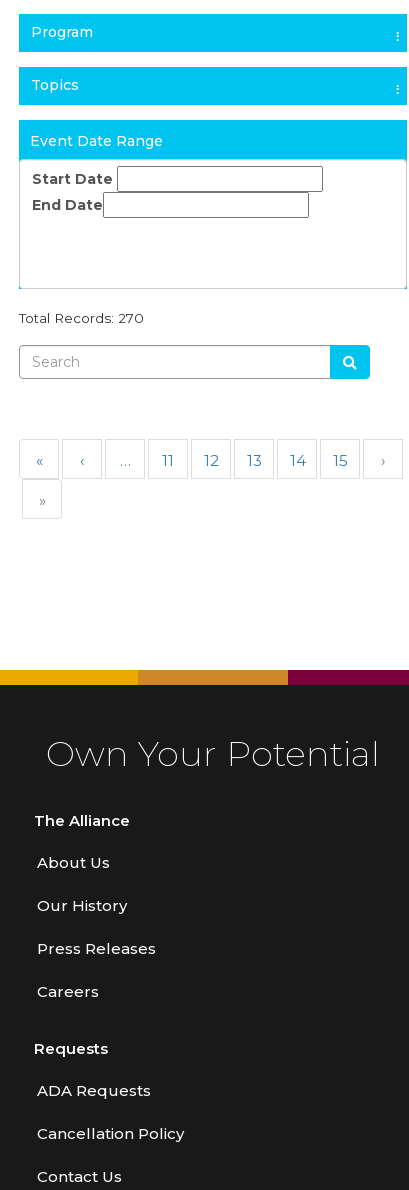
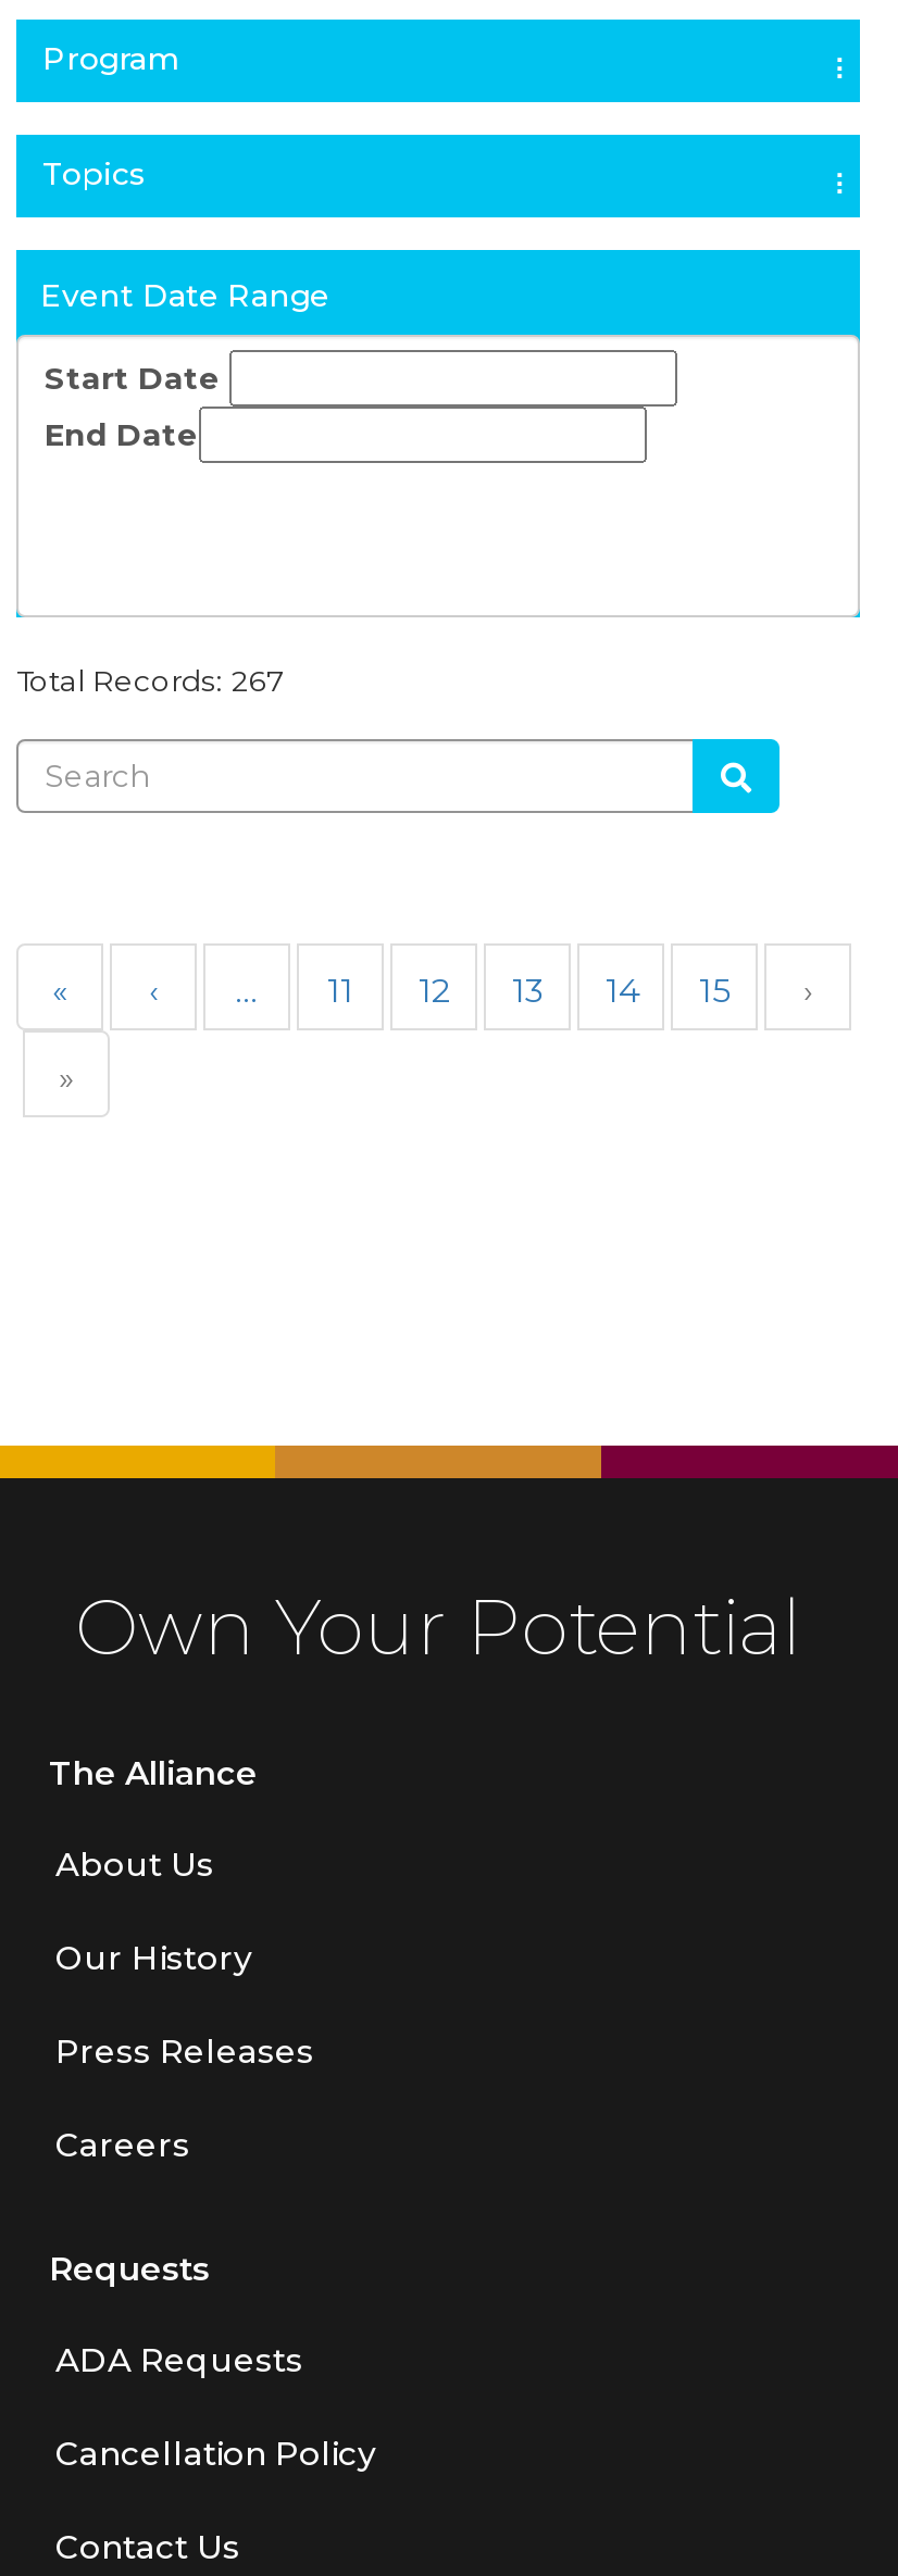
[19,310,144,326] Total Records: 270 -> [16,663,284,698] Total Records: 267

